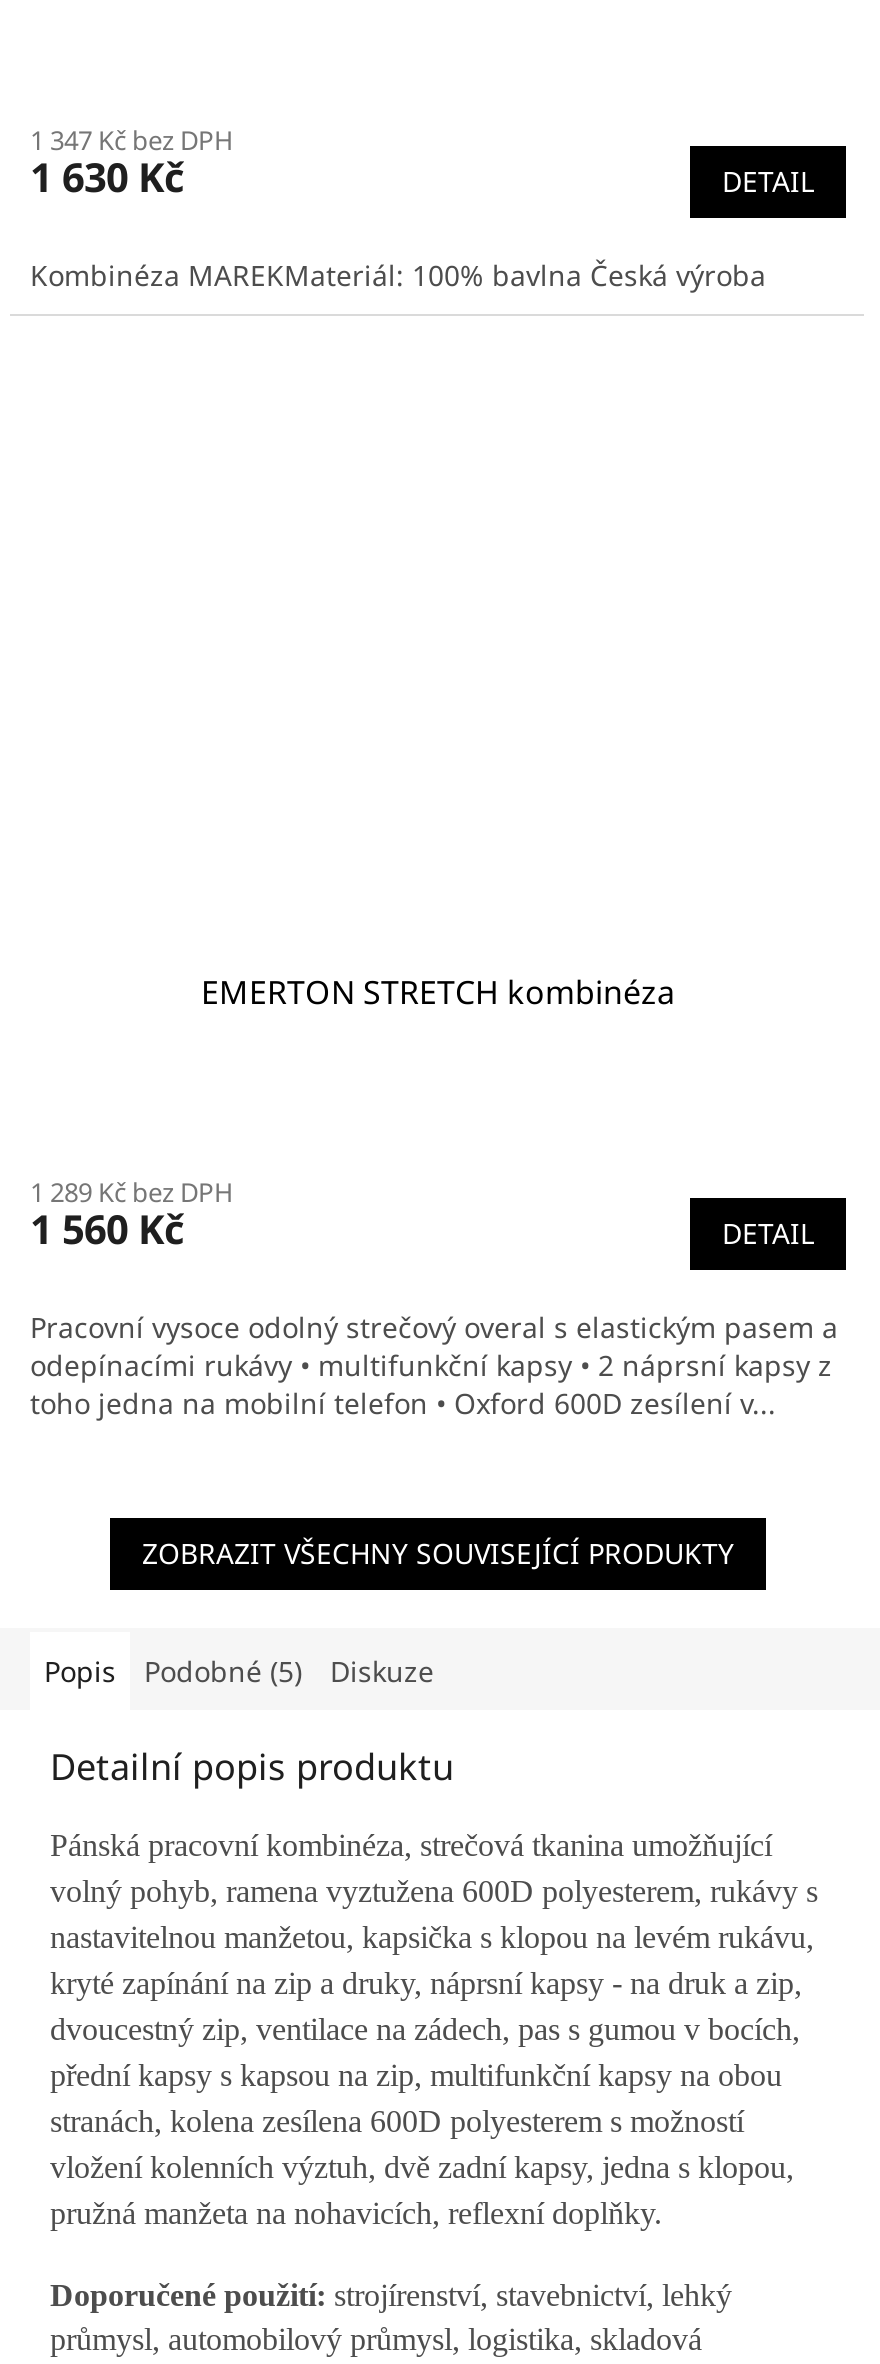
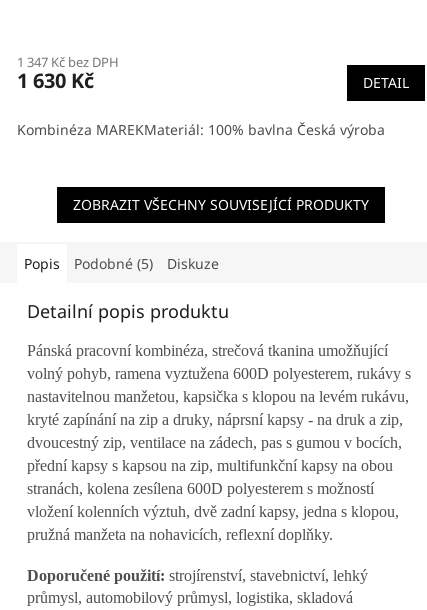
[201,971,675,1015] EMERTON STRETCH kombinéza -> none
[30,1175,838,1423] 1 289 Kč bez DPH | 1 560 Kč | DETAIL | Pracovní vysoce odolný strečový overal s elastickým pasem a | odepínacími rukávy • multifunkční kapsy • 2 náprsní kapsy z | toho jedna na mobilní telefon • Oxford 600D zesílení v... -> none

